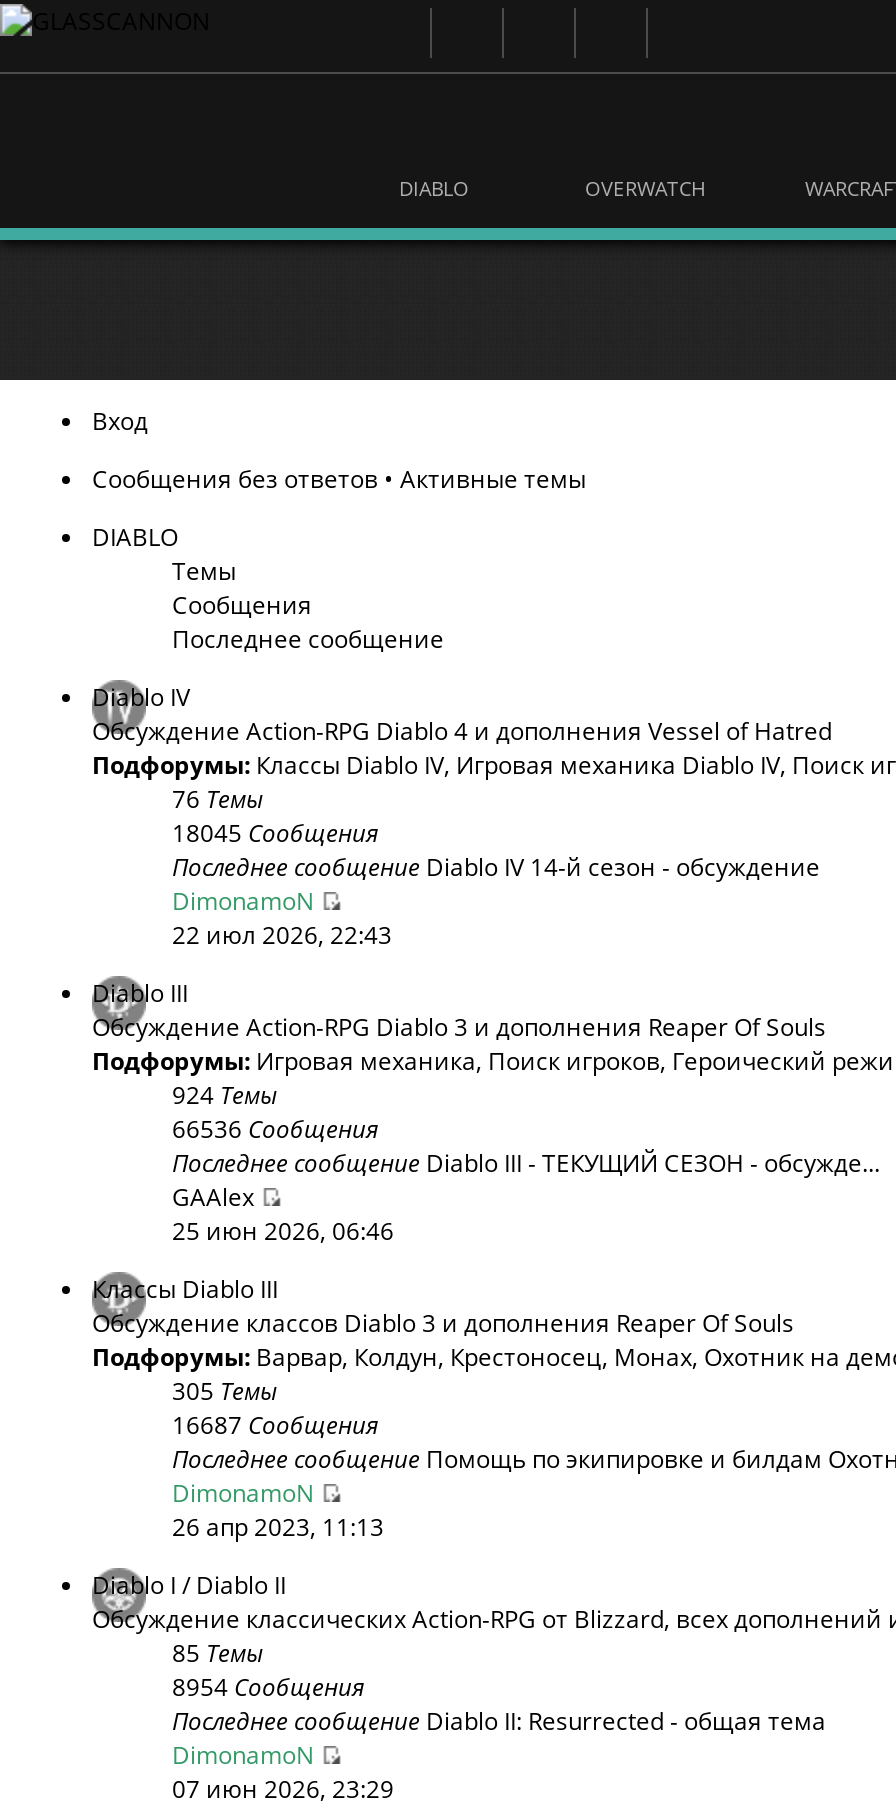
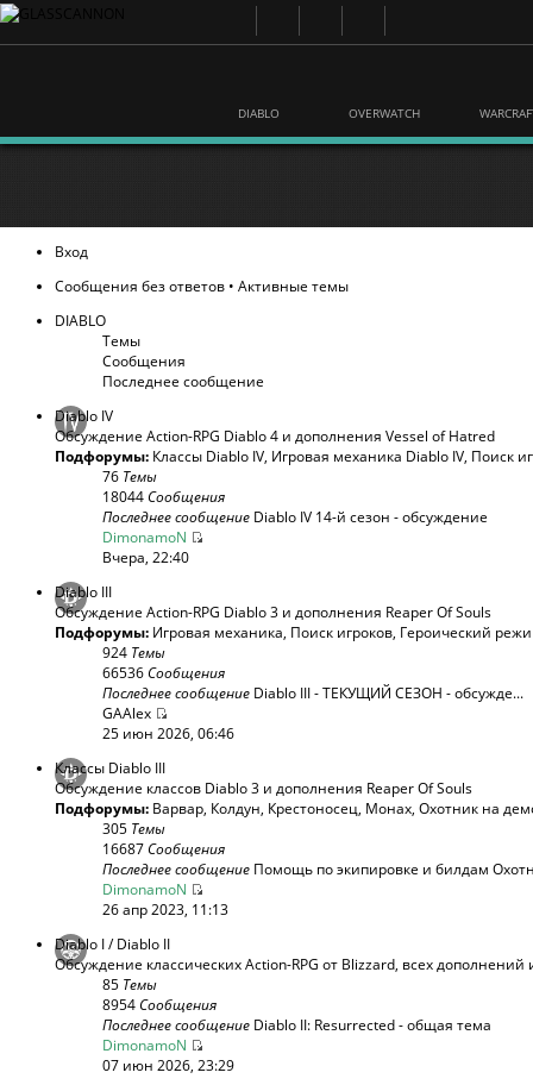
[172,816,378,850] 18045 Сообщения -> [102,487,225,507] 18044 Сообщения
[172,918,392,952] 22 июл 2026, 22:43 -> [102,547,189,567] Вчера, 22:40

